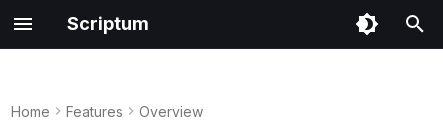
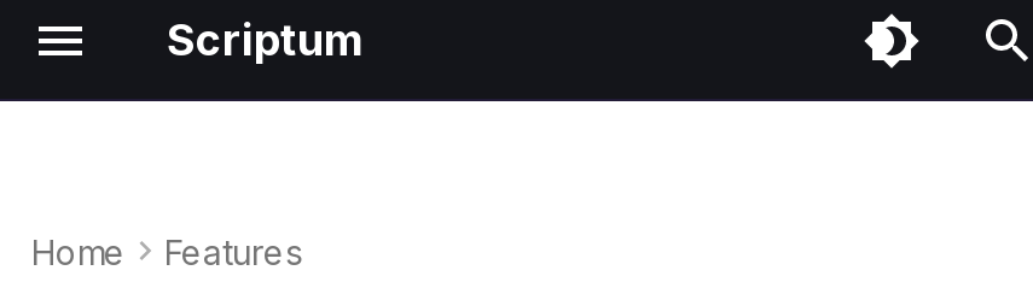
[139,103,203,120] Overview -> none

